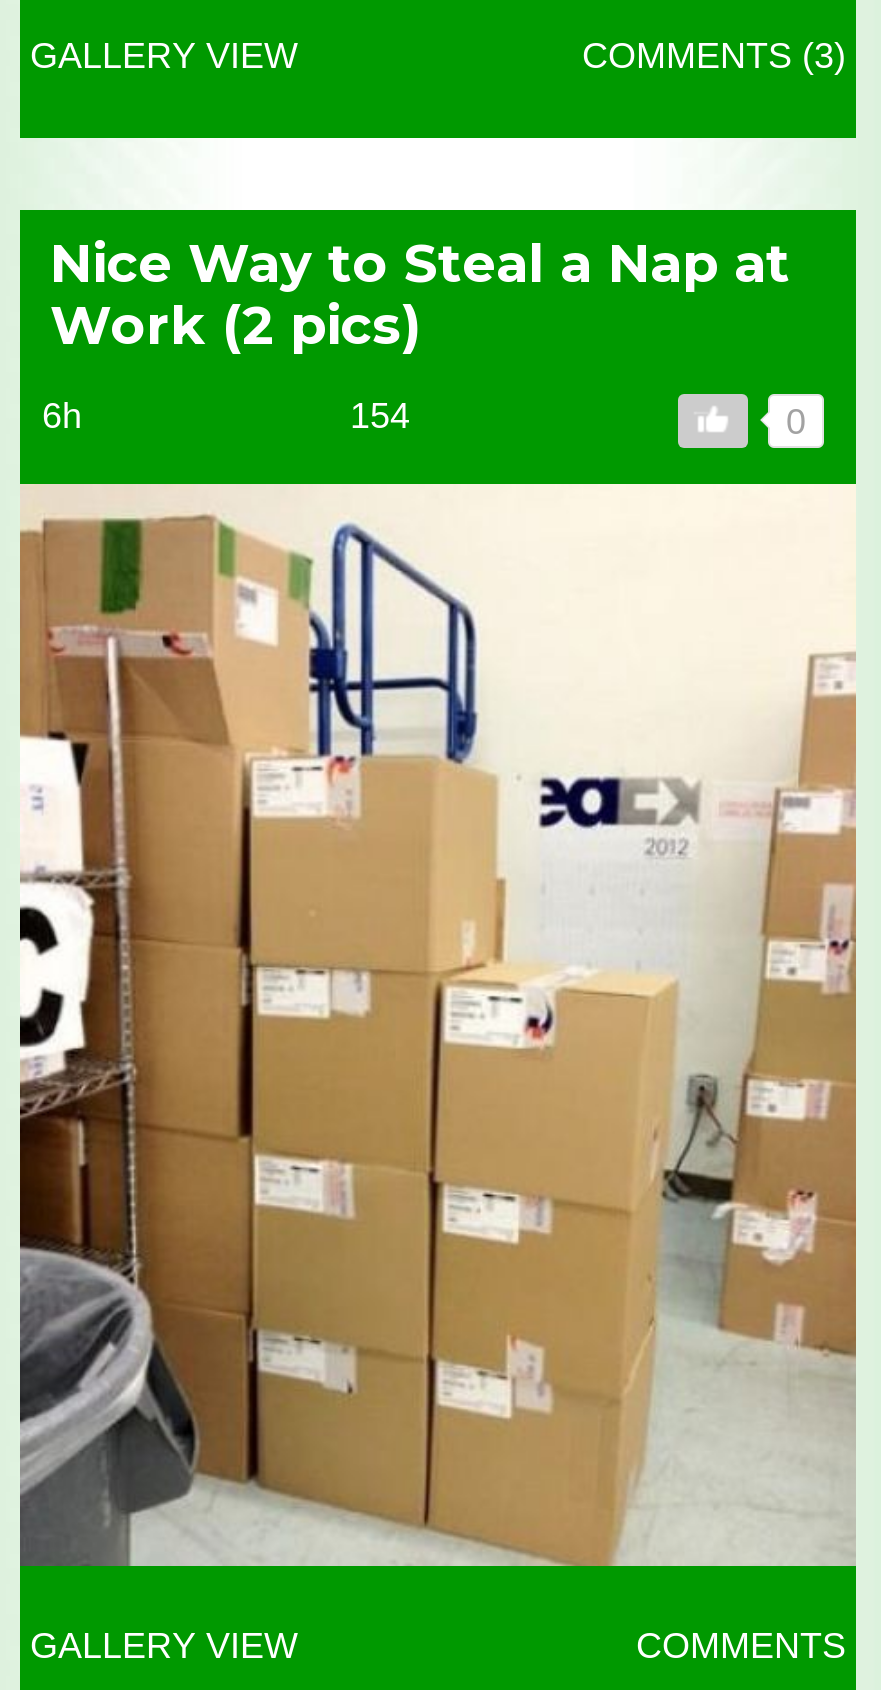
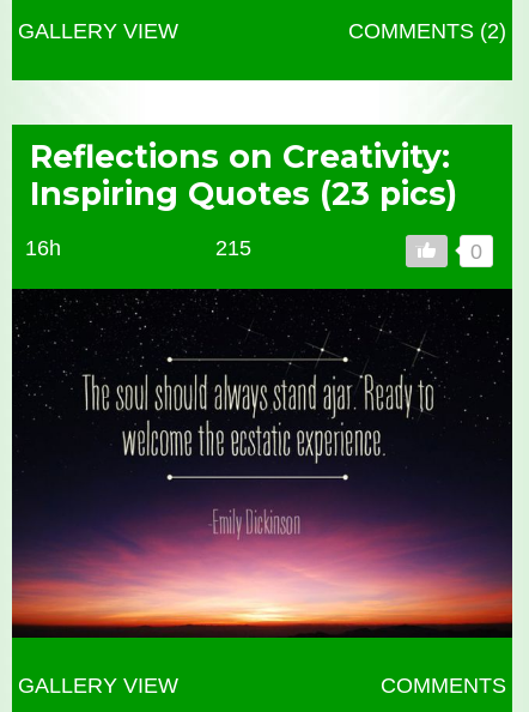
[582,35,846,75] COMMENTS (3) -> [348,20,506,44] COMMENTS (2)
[50,229,790,357] Nice Way to Steal a Nap at | Work (2 pics) -> [30,136,457,213] Reflections on Creativity: | Inspiring Quotes (23 pics)
[42,395,410,435] 6h | 154 -> [25,236,251,260] 16h | 215
[18,482,858,1568] [image] -> [11,288,513,639] [image]

